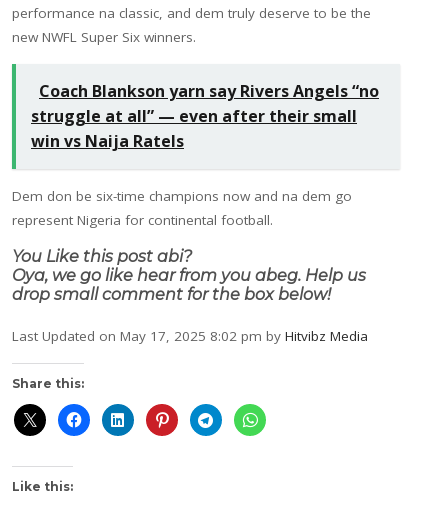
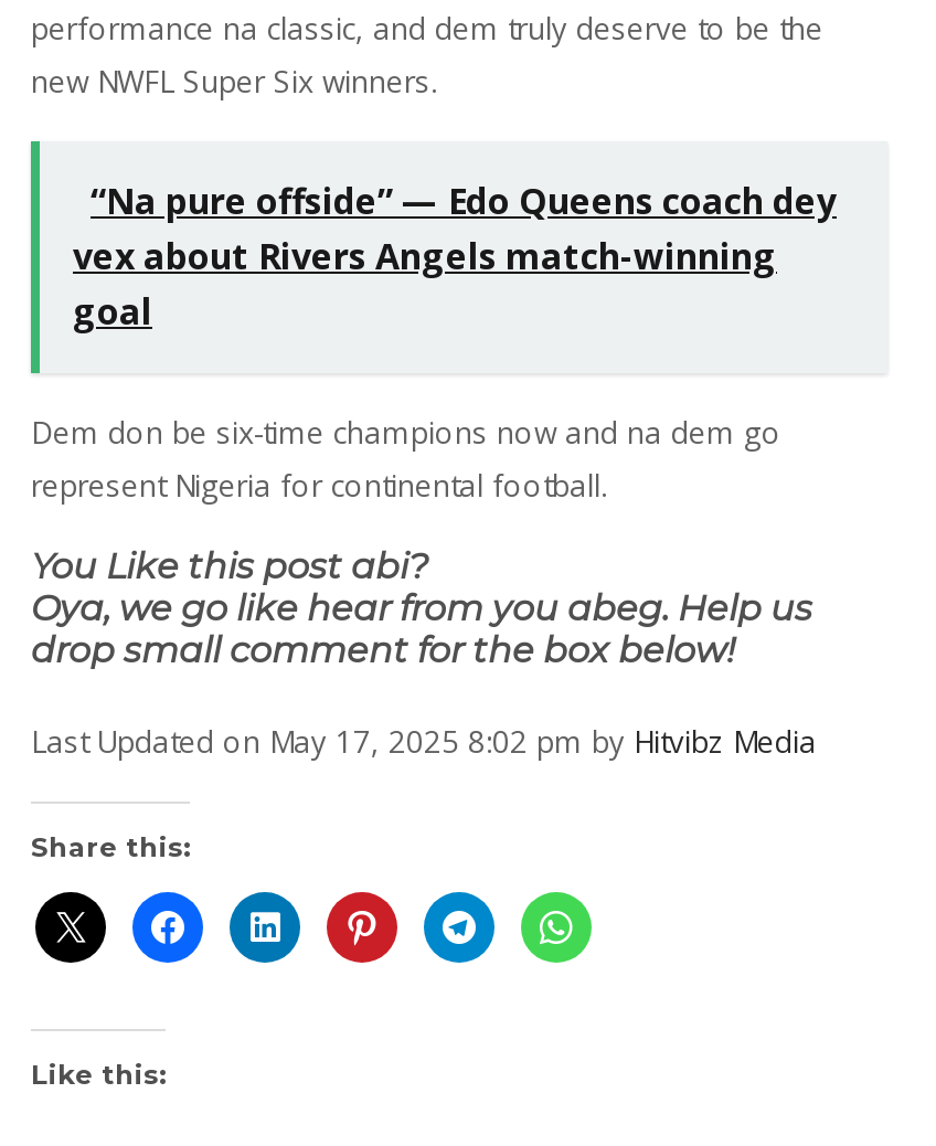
[31,80,379,152] Coach Blankson yarn say Rivers Angels “no | struggle at all” — even after their small | win vs Naija Ratels -> [73,177,837,336] “Na pure offside” — Edo Queens coach dey | vex about Rivers Angels match-winning | goal

